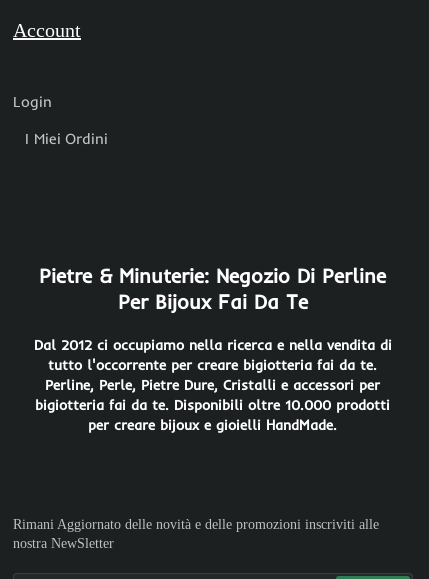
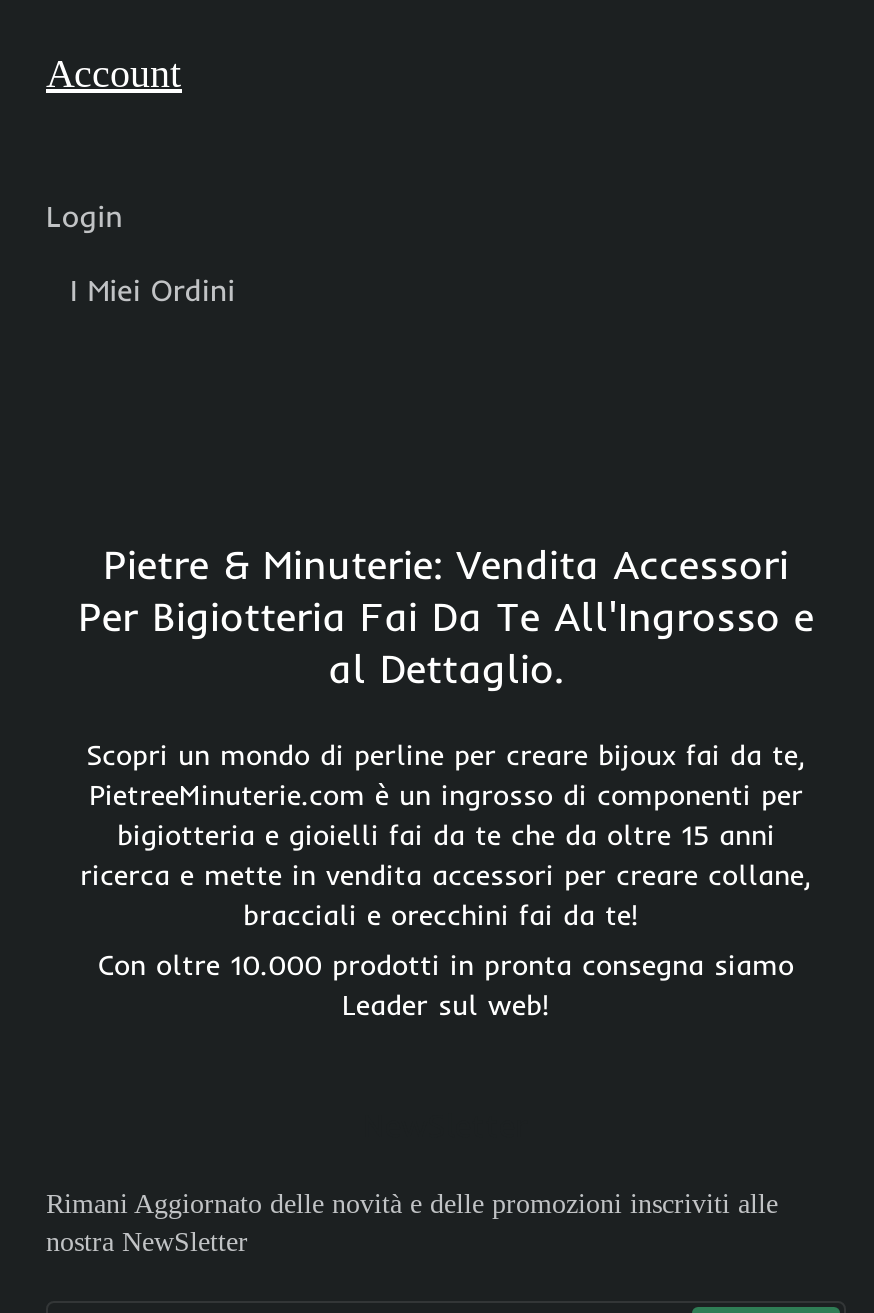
[39,263,386,314] Pietre & Minuterie: Negozio Di Perline | Per Bijoux Fai Da Te -> [78,539,814,693] Pietre & Minuterie: Vendita Accessori | Per Bigiotteria Fai Da Te All'Ingrosso e | al Dettaglio.
[34,336,392,434] Dal 2012 ci occupiamo nella ricerca e nella vendita di | tutto l'occorrente per creare bigiotteria fai da te. | Perline, Perle, Pietre Dure, Cristalli e accessori per | bigiotteria fai da te. Disponibili oltre 10.000 prodotti | per creare bijoux e gioielli HandMade. -> [80,737,812,1023] Scopri un mondo di perline per creare bijoux fai da te, | PietreeMinuterie.com è un ingrosso di componenti per | bigiotteria e gioielli fai da te che da oltre 15 anni | ricerca e mette in vendita accessori per creare collane, | bracciali e orecchini fai da te! | Con oltre 10.000 prodotti in pronta consegna siamo | Leader sul web!

